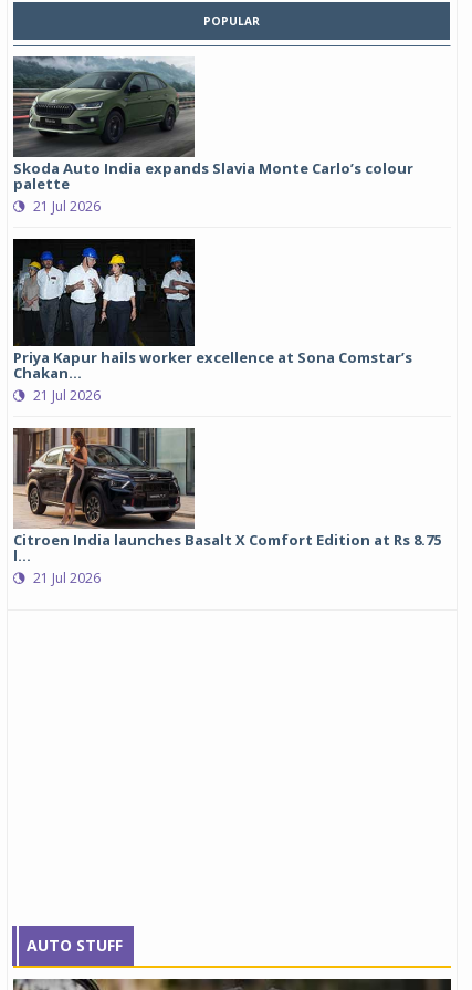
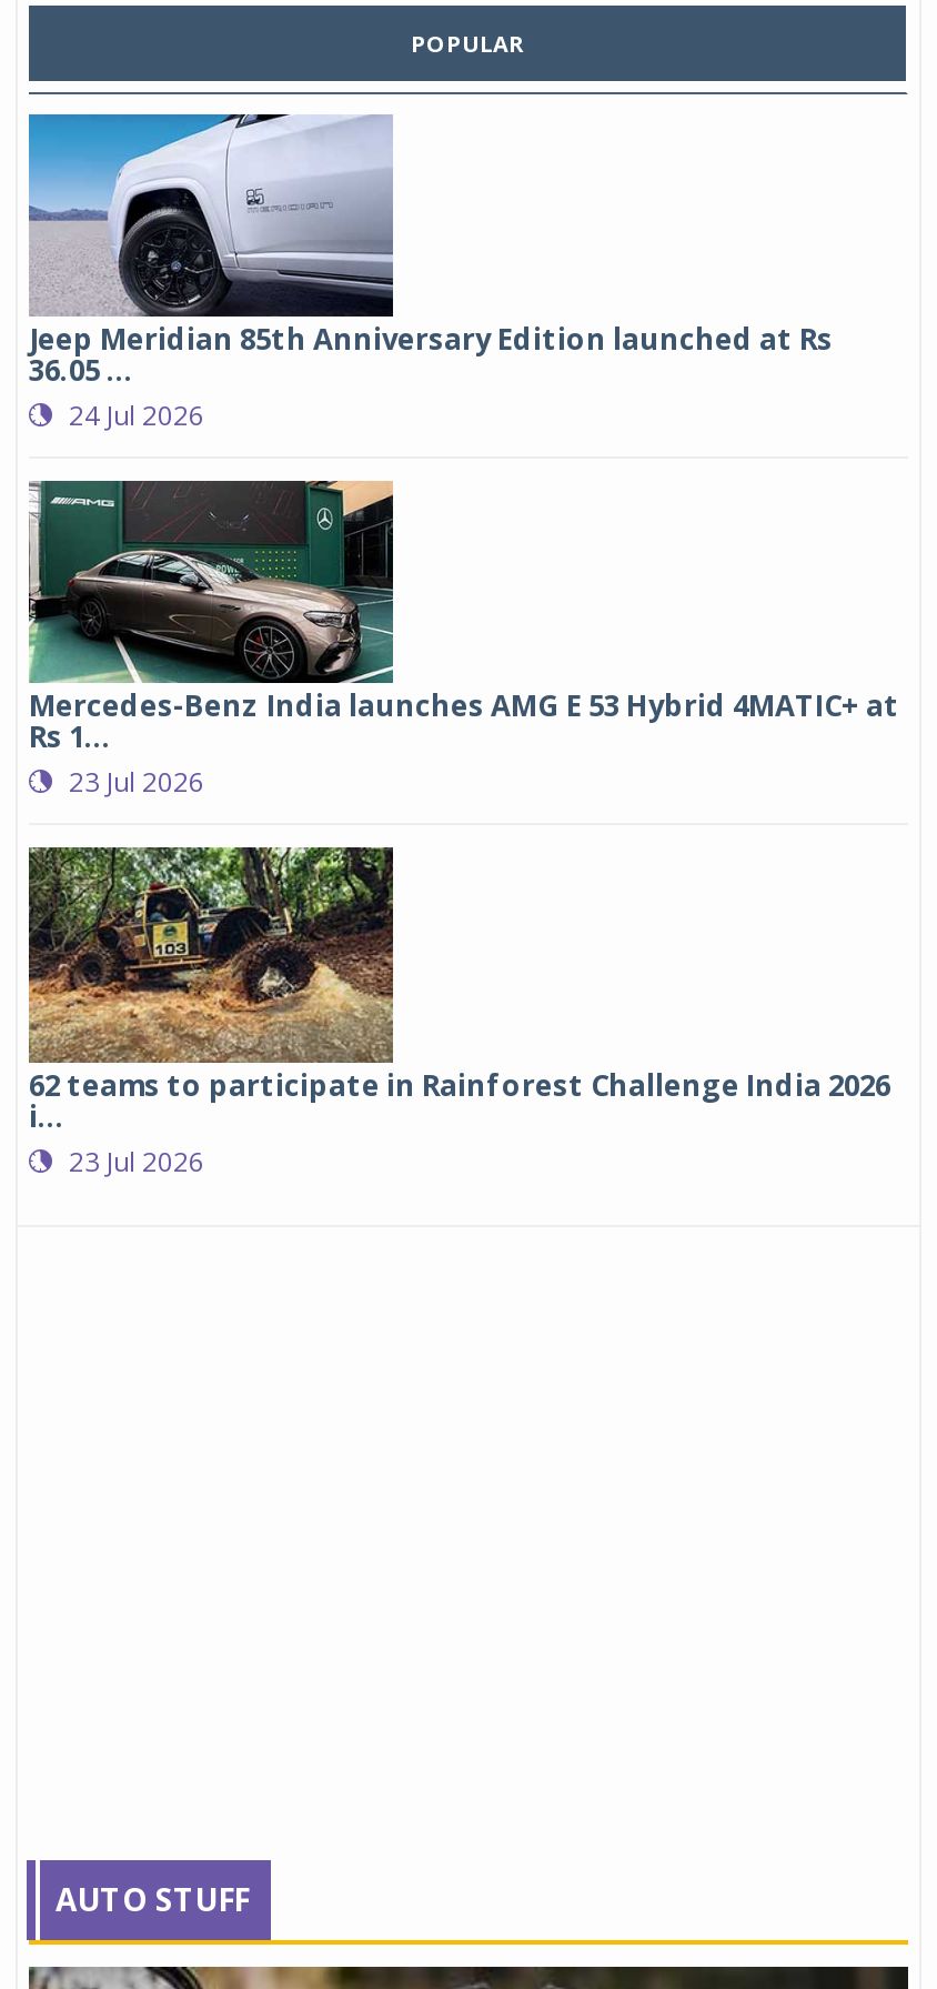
[12,56,413,215] [image] | Skoda Auto India expands Slavia Monte Carlo’s colour | palette | 21 Jul 2026 -> [27,112,833,434] [image] | Jeep Meridian 85th Anniversary Edition launched at Rs | 36.05 ... | 24 Jul 2026
[12,238,412,405] [image] | Priya Kapur hails worker excellence at Sona Comstar’s | Chakan... | 21 Jul 2026 -> [29,479,899,800] [image] | Mercedes-Benz India launches AMG E 53 Hybrid 4MATIC+ at | Rs 1... | 23 Jul 2026
[13,421,441,587] [image] | Citroen India launches Basalt X Comfort Edition at Rs 8.75 | l... | 21 Jul 2026 -> [27,845,890,1181] [image] | 62 teams to participate in Rainforest Challenge India 2026 | i... | 23 Jul 2026

